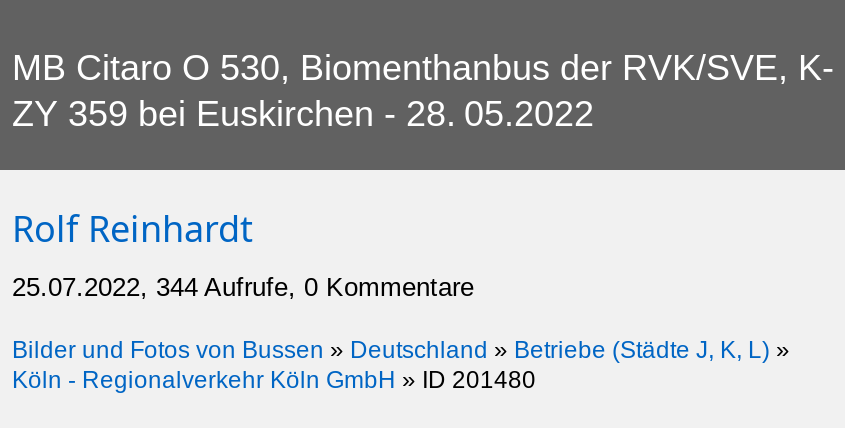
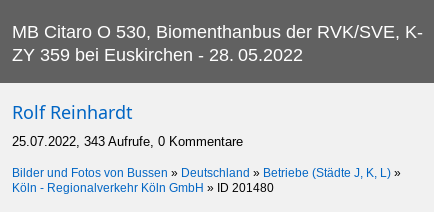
[12,272,474,302] 25.07.2022, 344 Aufrufe, 0 Kommentare -> [12,133,243,148] 25.07.2022, 343 Aufrufe, 0 Kommentare

